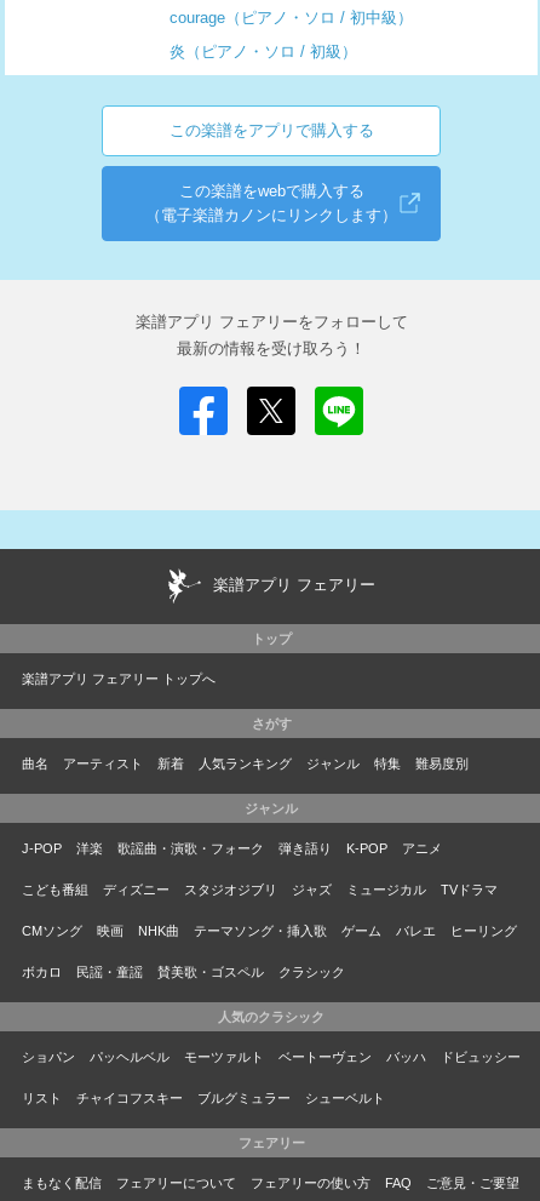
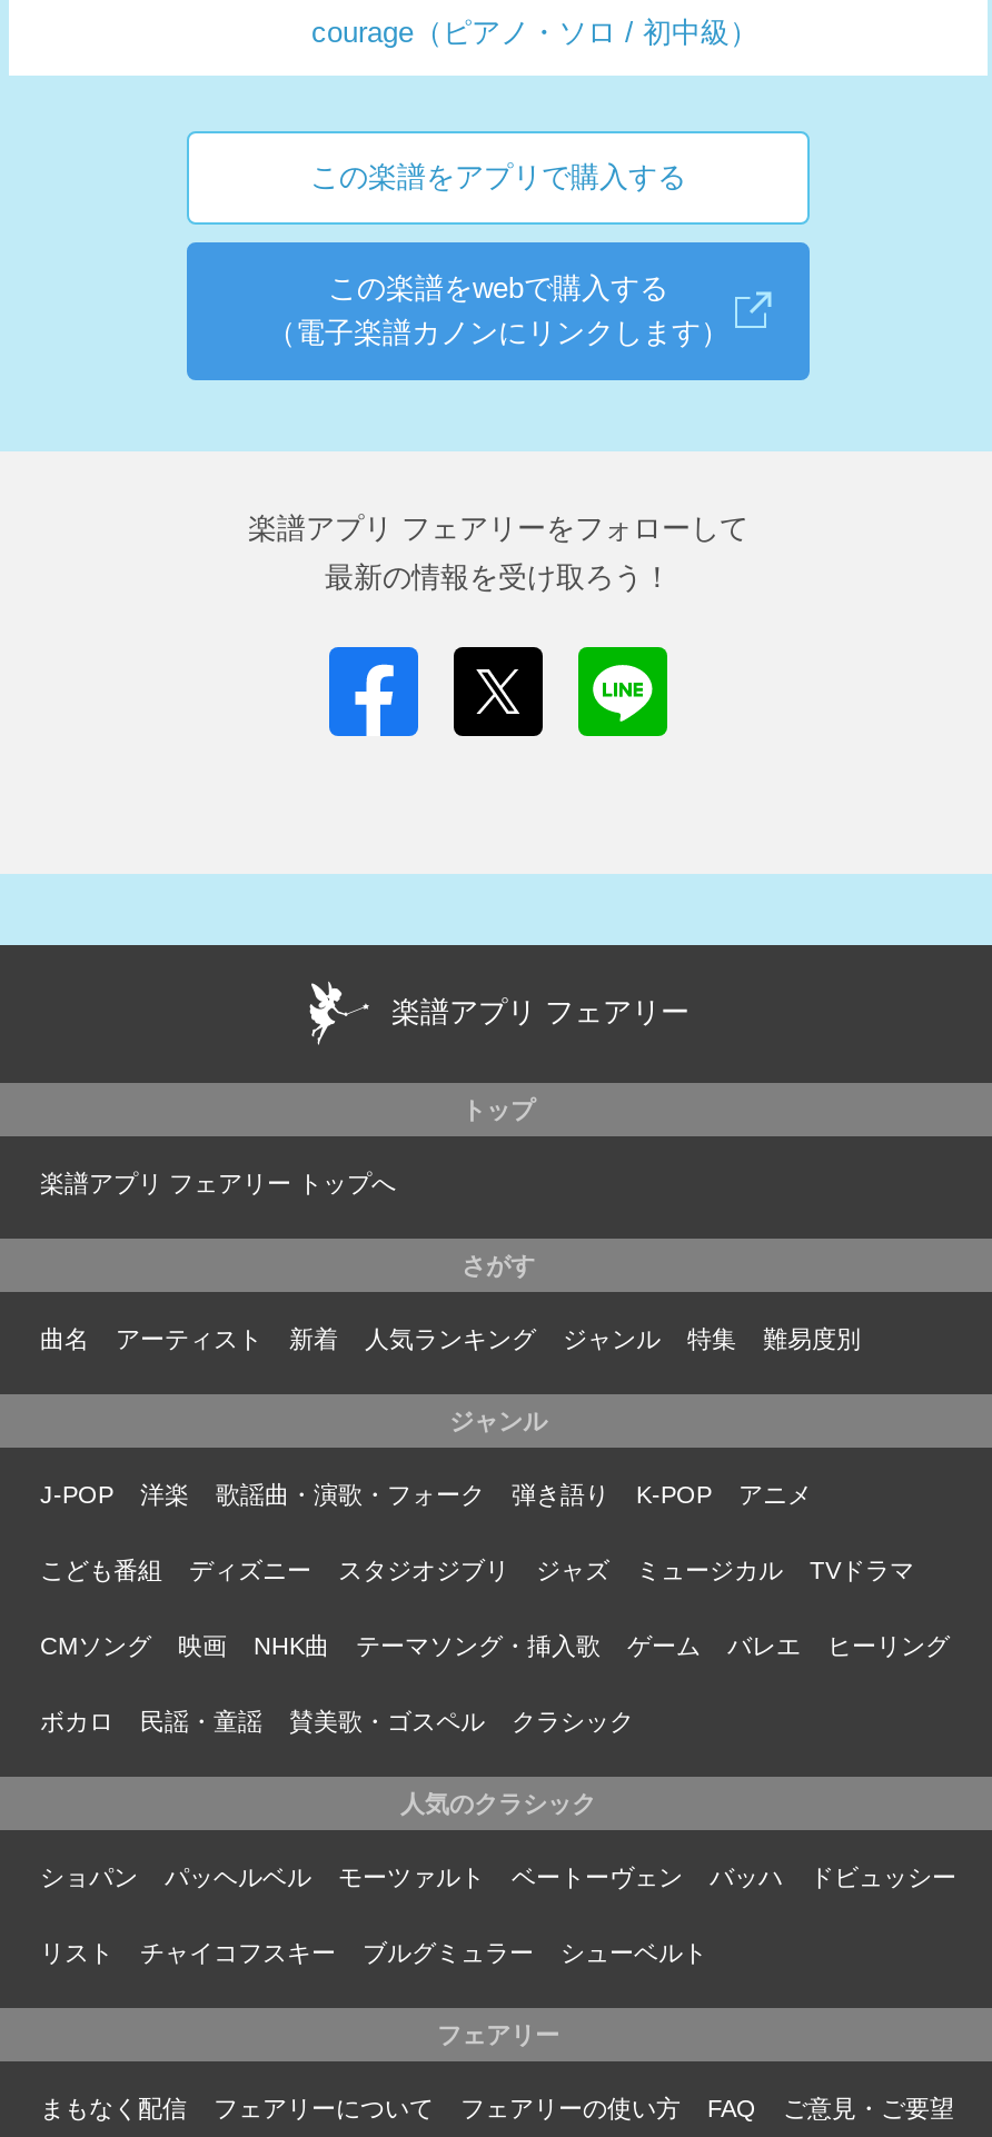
[170,42,357,61] 炎（ピアノ・ソロ / 初級） -> none

